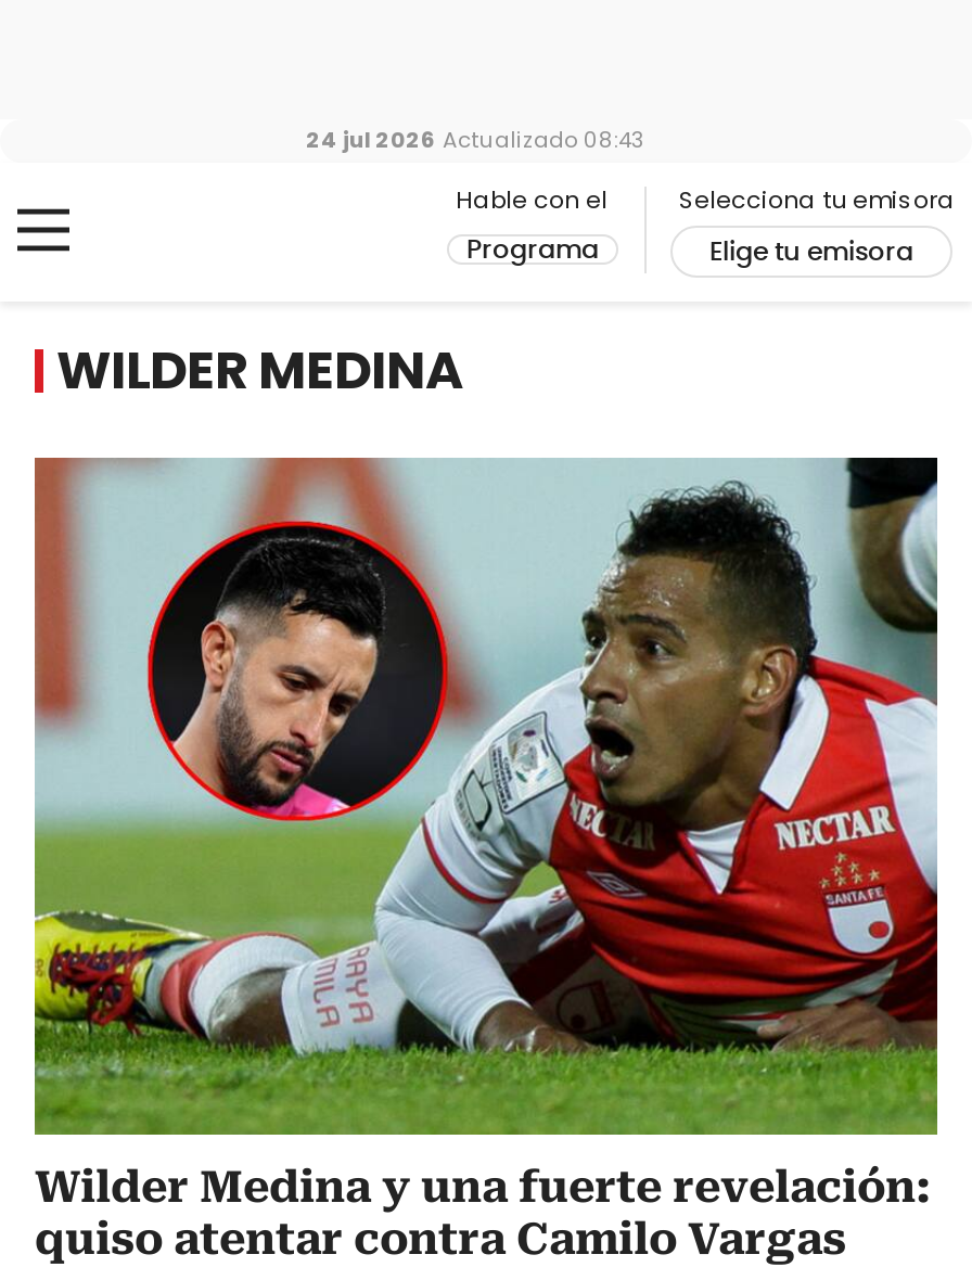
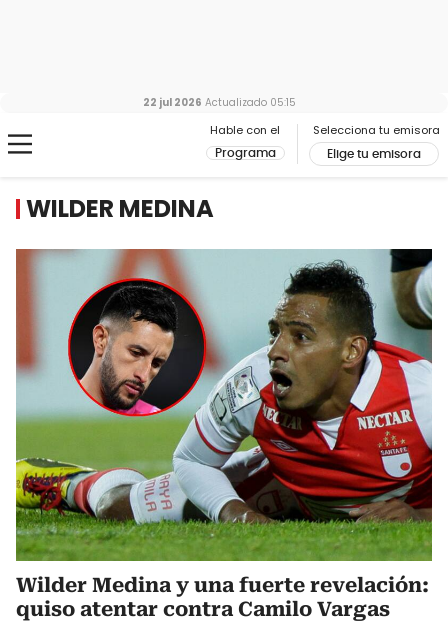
[306,124,644,156] 24 jul 2026 Actualizado 08:43 -> [142,95,295,110] 22 jul 2026 Actualizado 05:15

